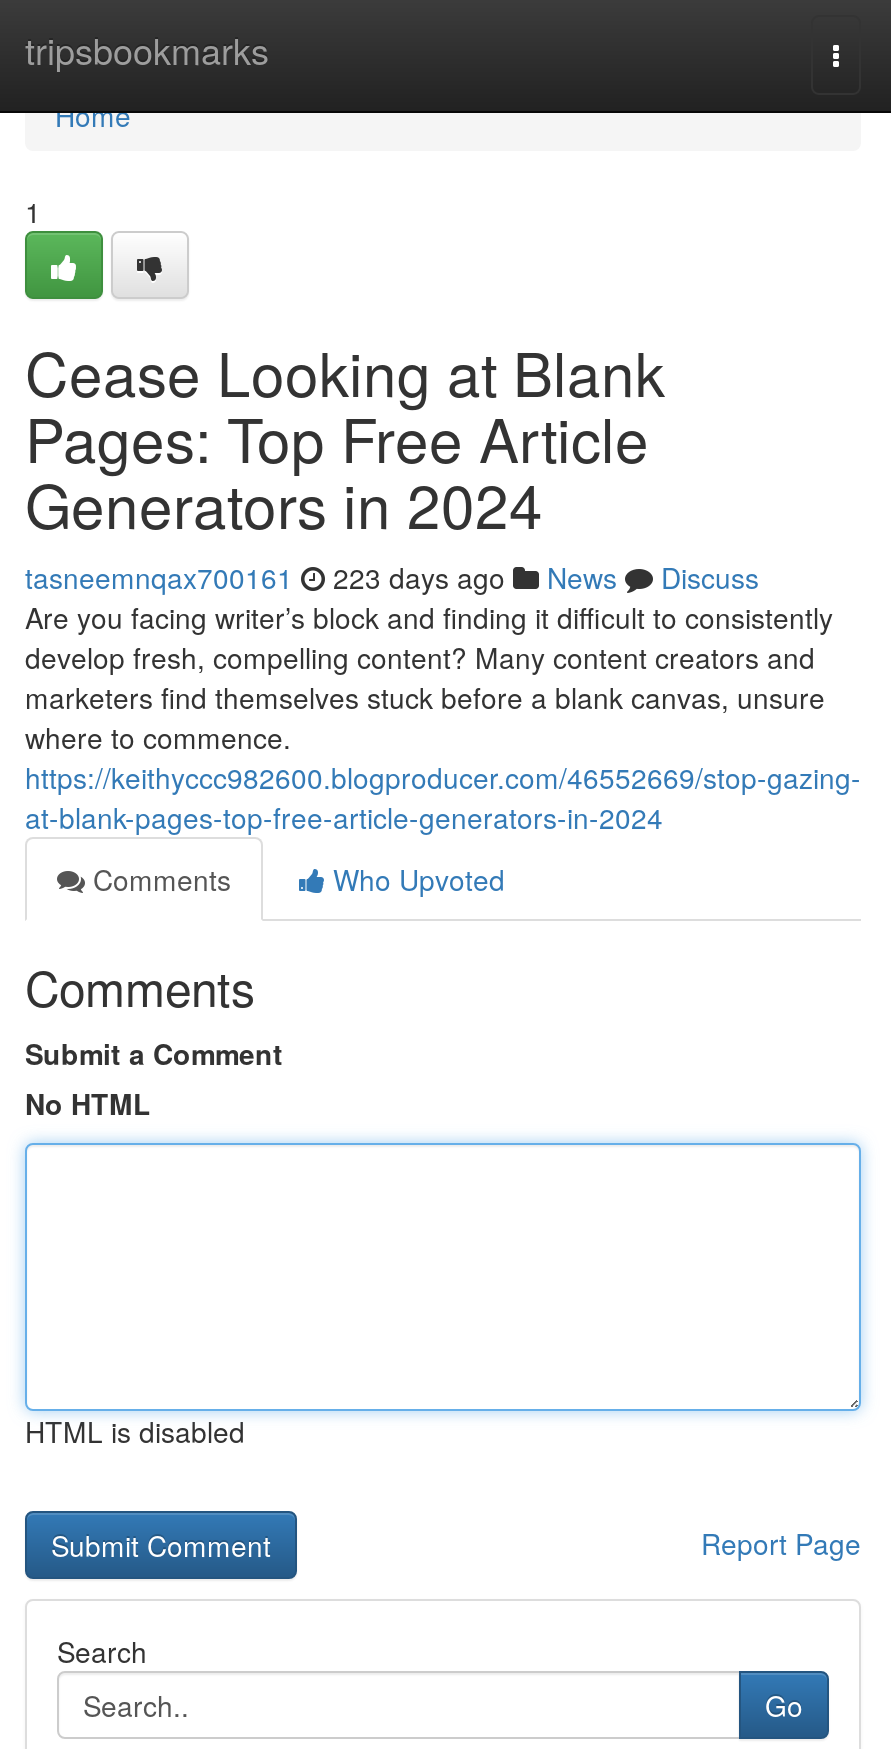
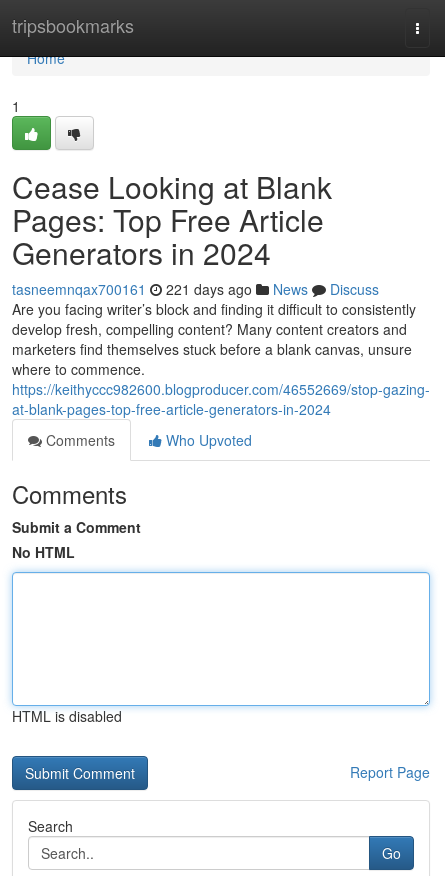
[25,557,759,597] tasneemnqax700161 223 days ago News Discuss -> [12,279,379,299] tasneemnqax700161 221 days ago News Discuss

